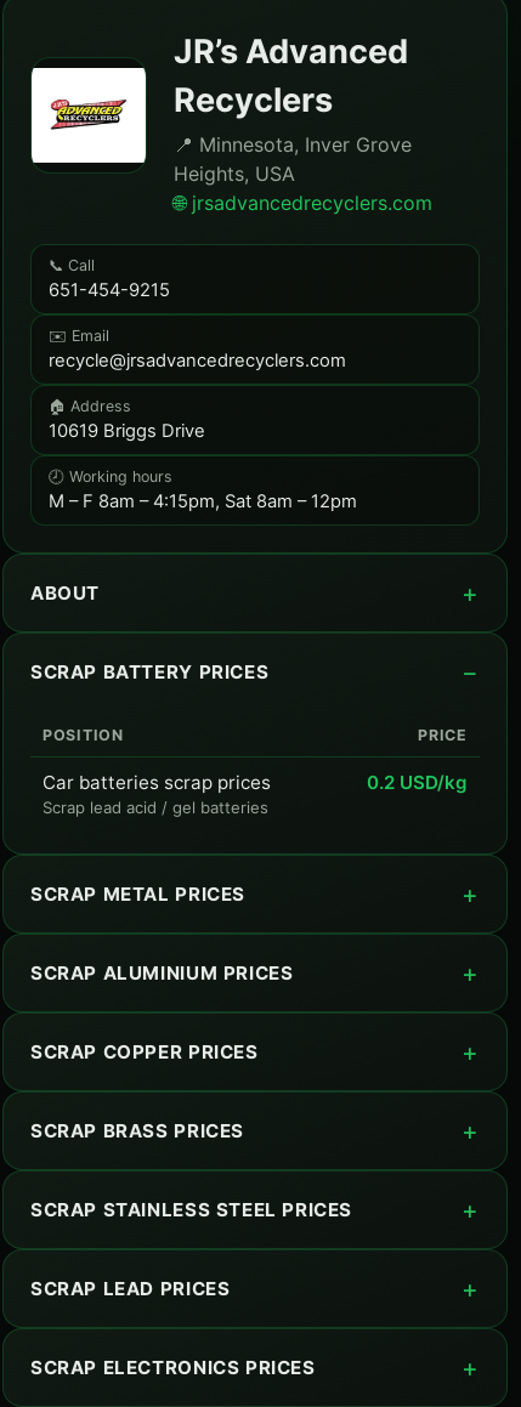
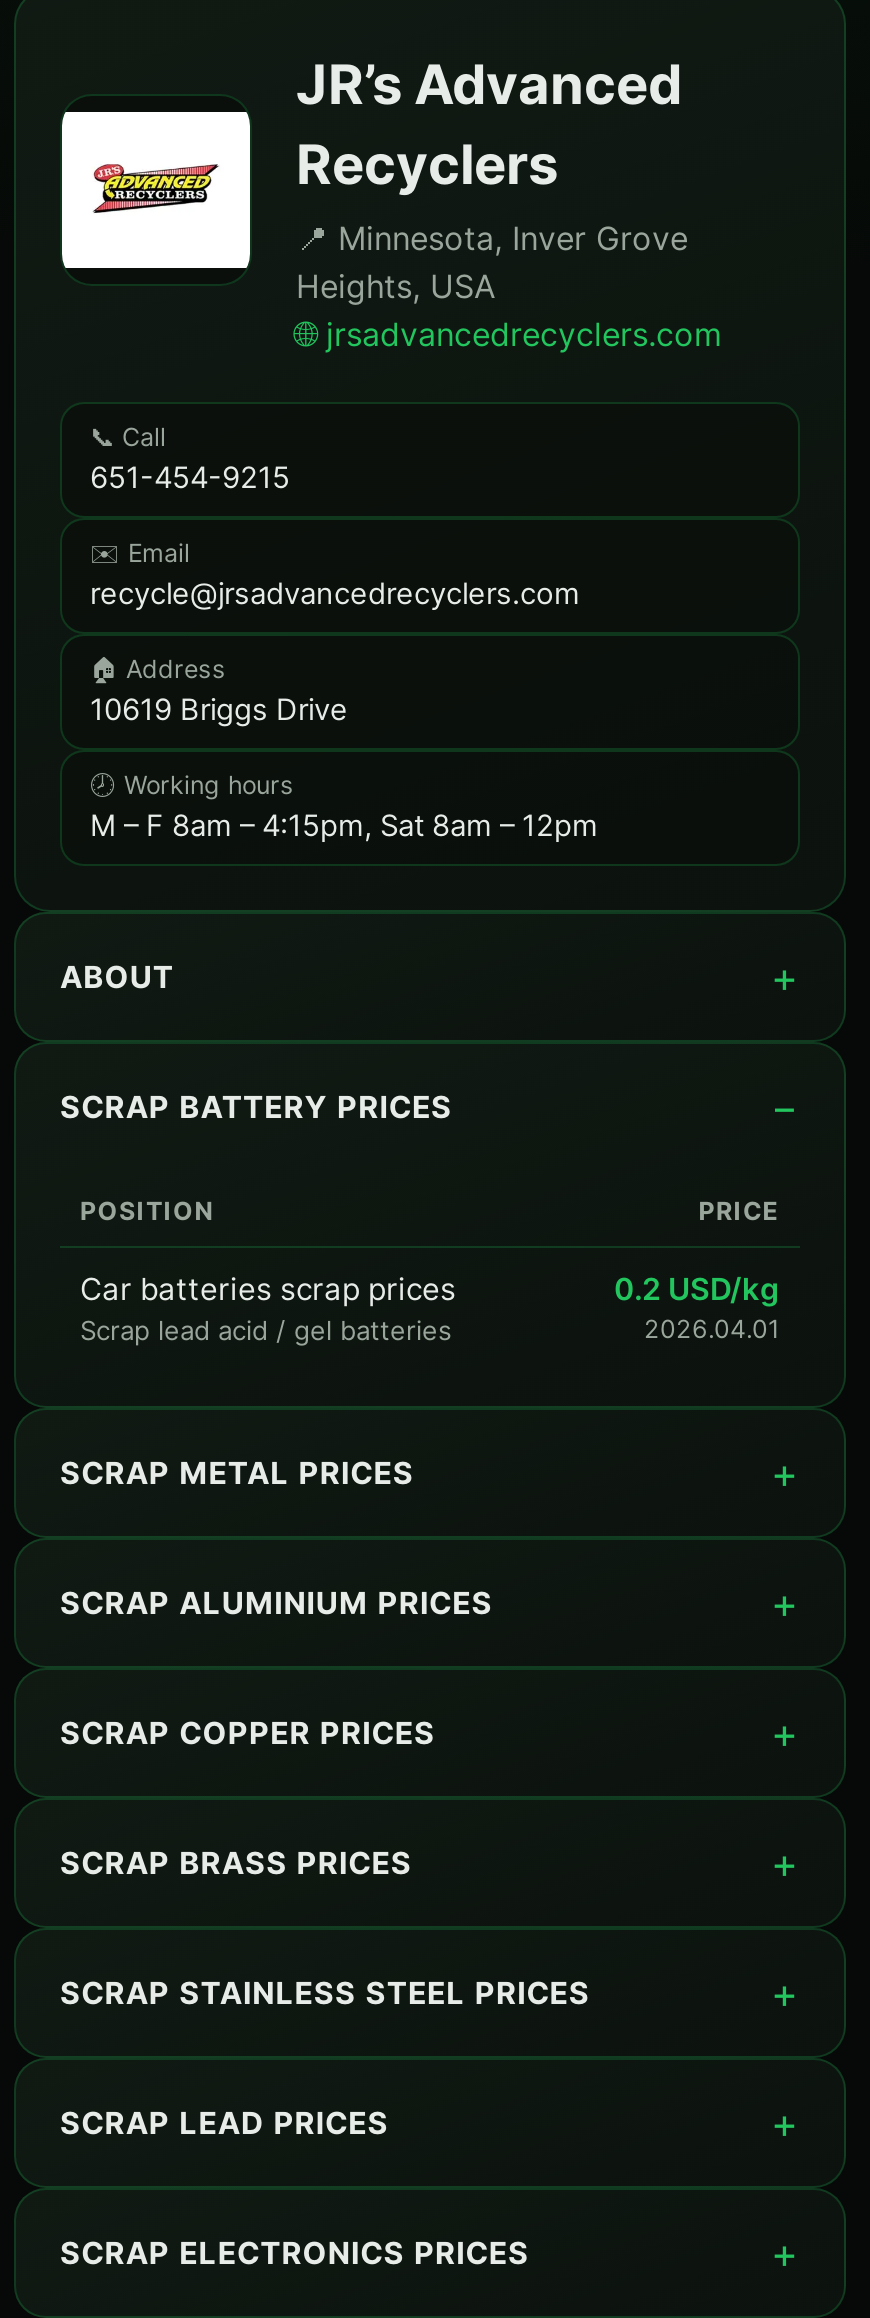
none -> [644,1314,780,1344] 2026.04.01

